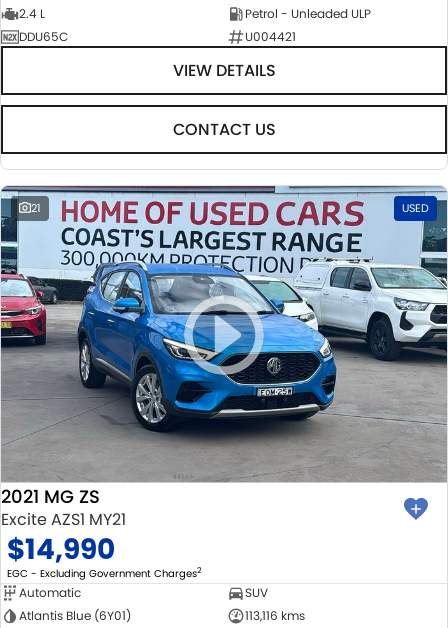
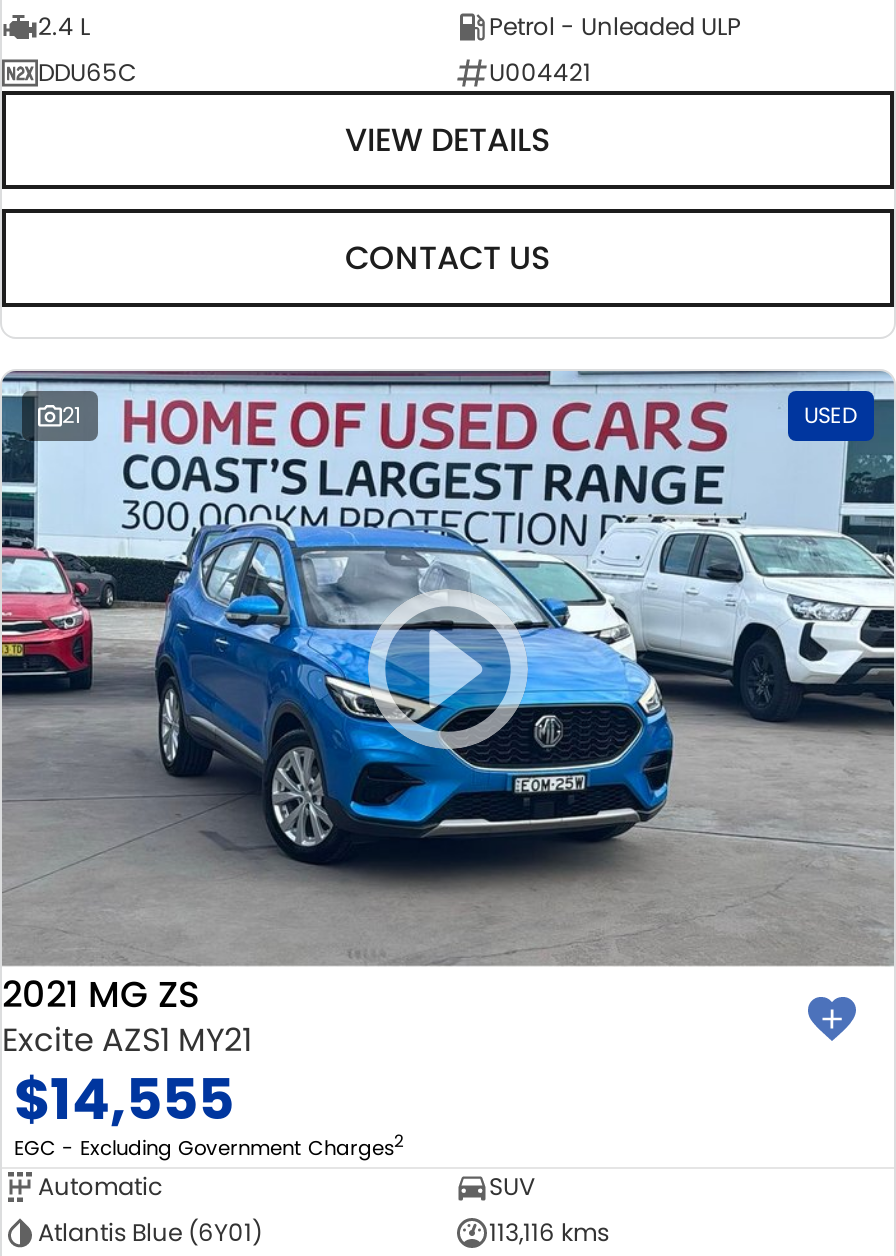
[7,530,115,569] $14,990 -> [14,1061,234,1139] $14,555

